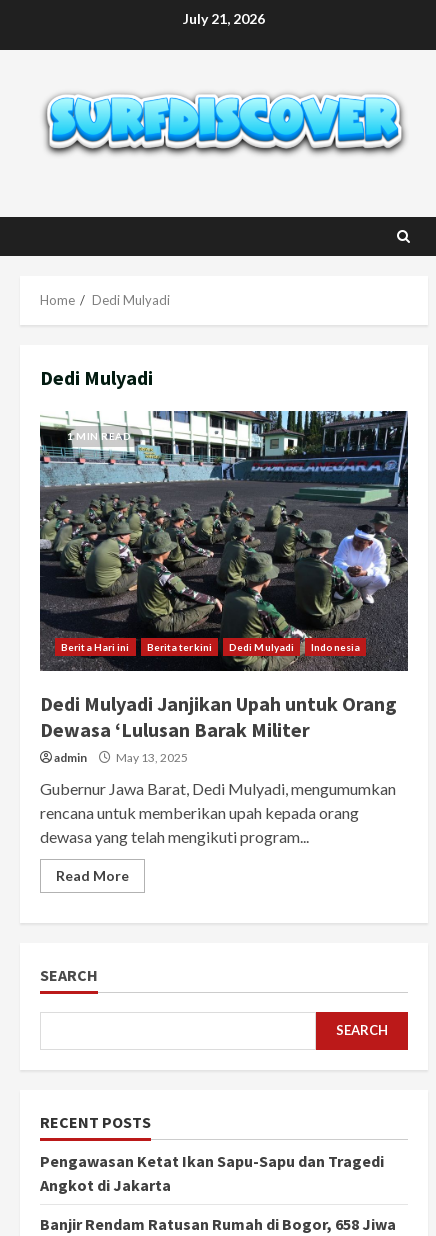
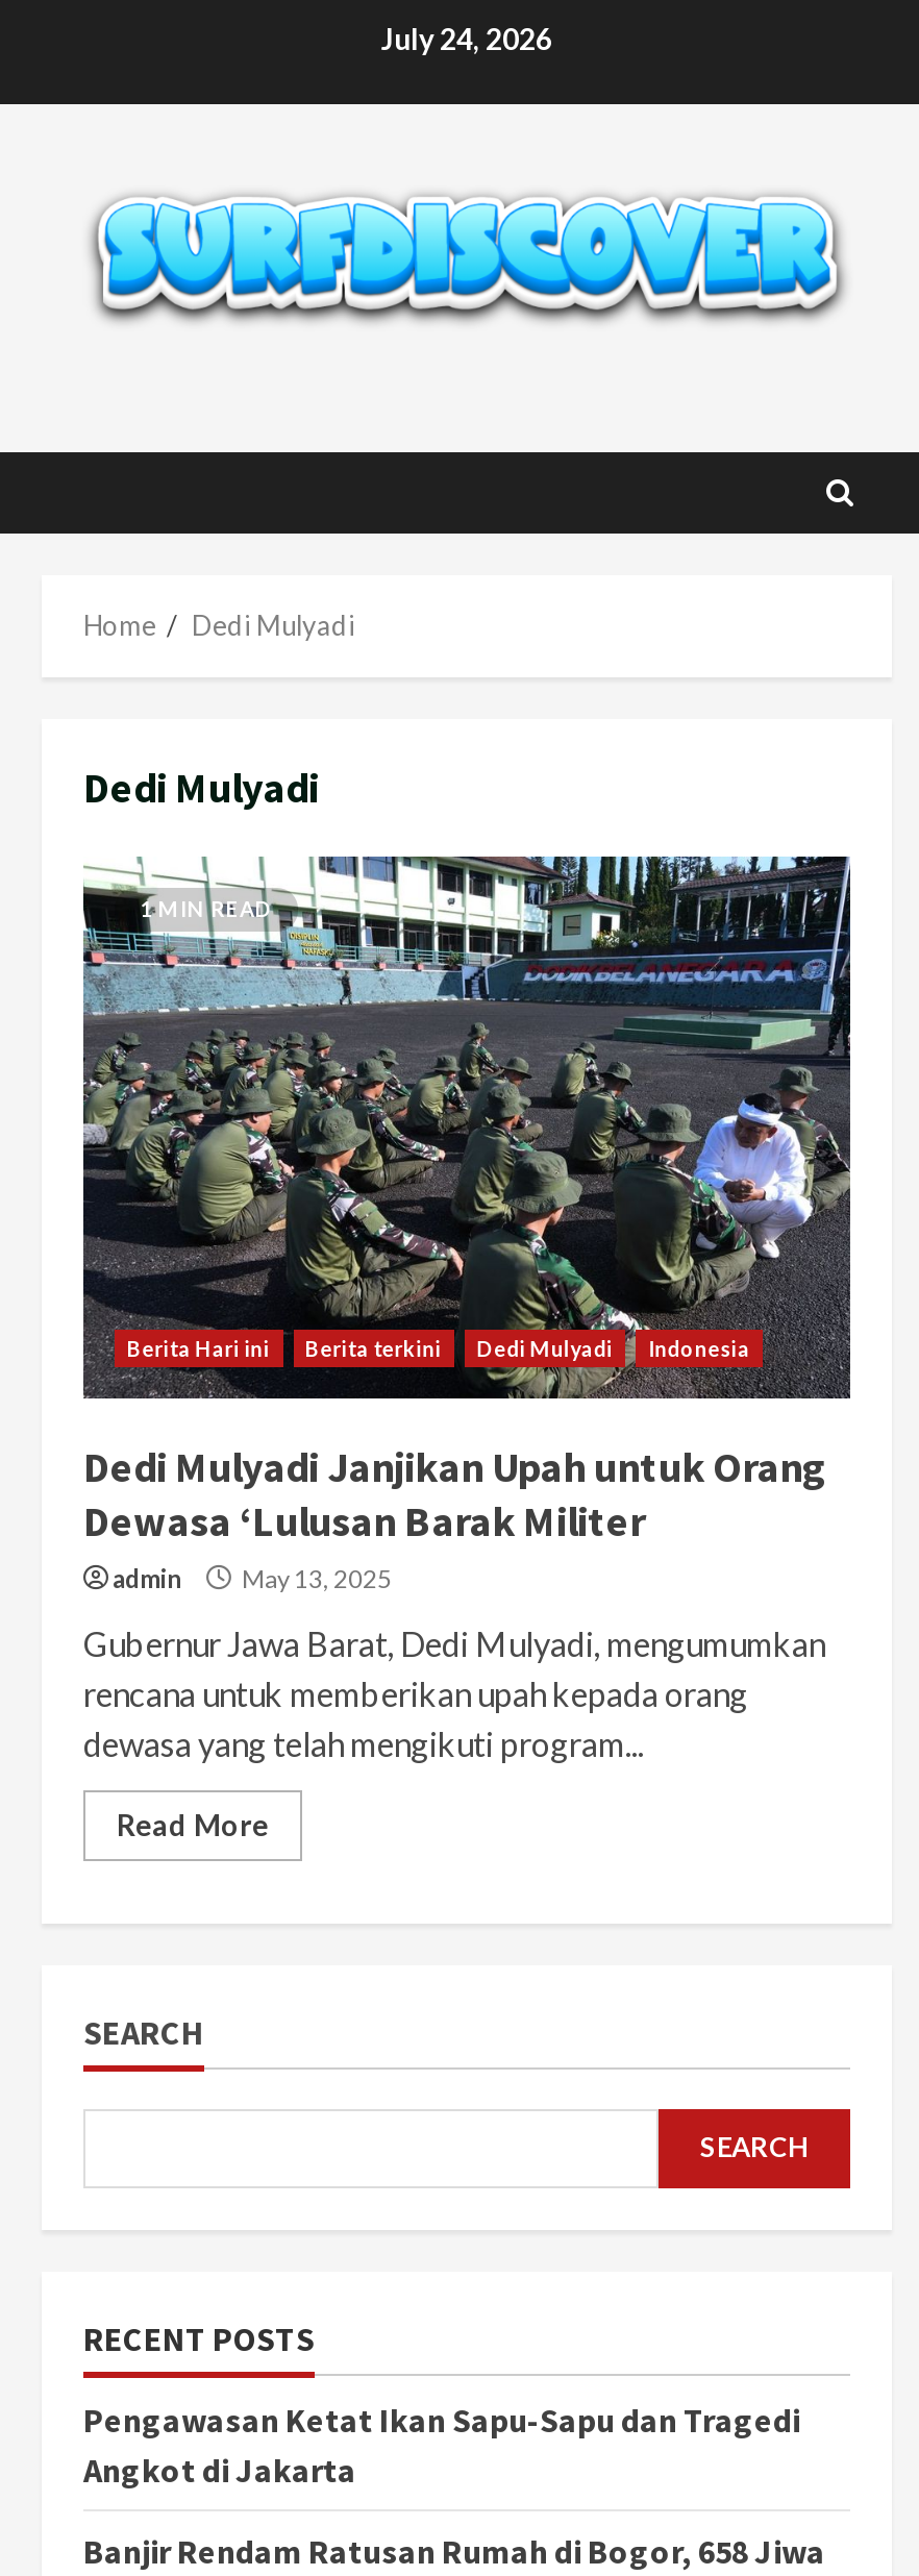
[183,9,265,26] July 21, 2026 -> [381,20,552,55] July 24, 2026

